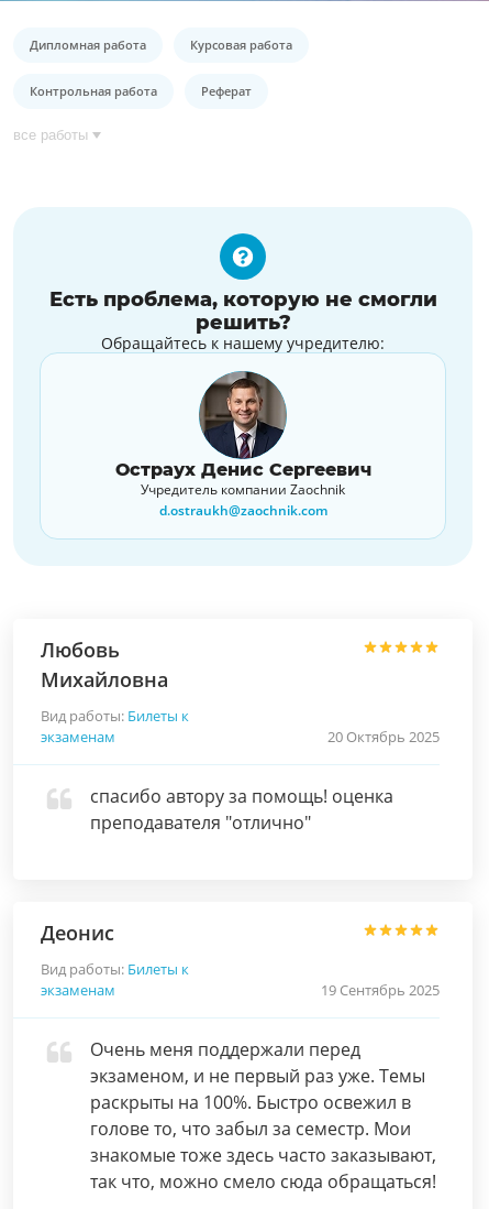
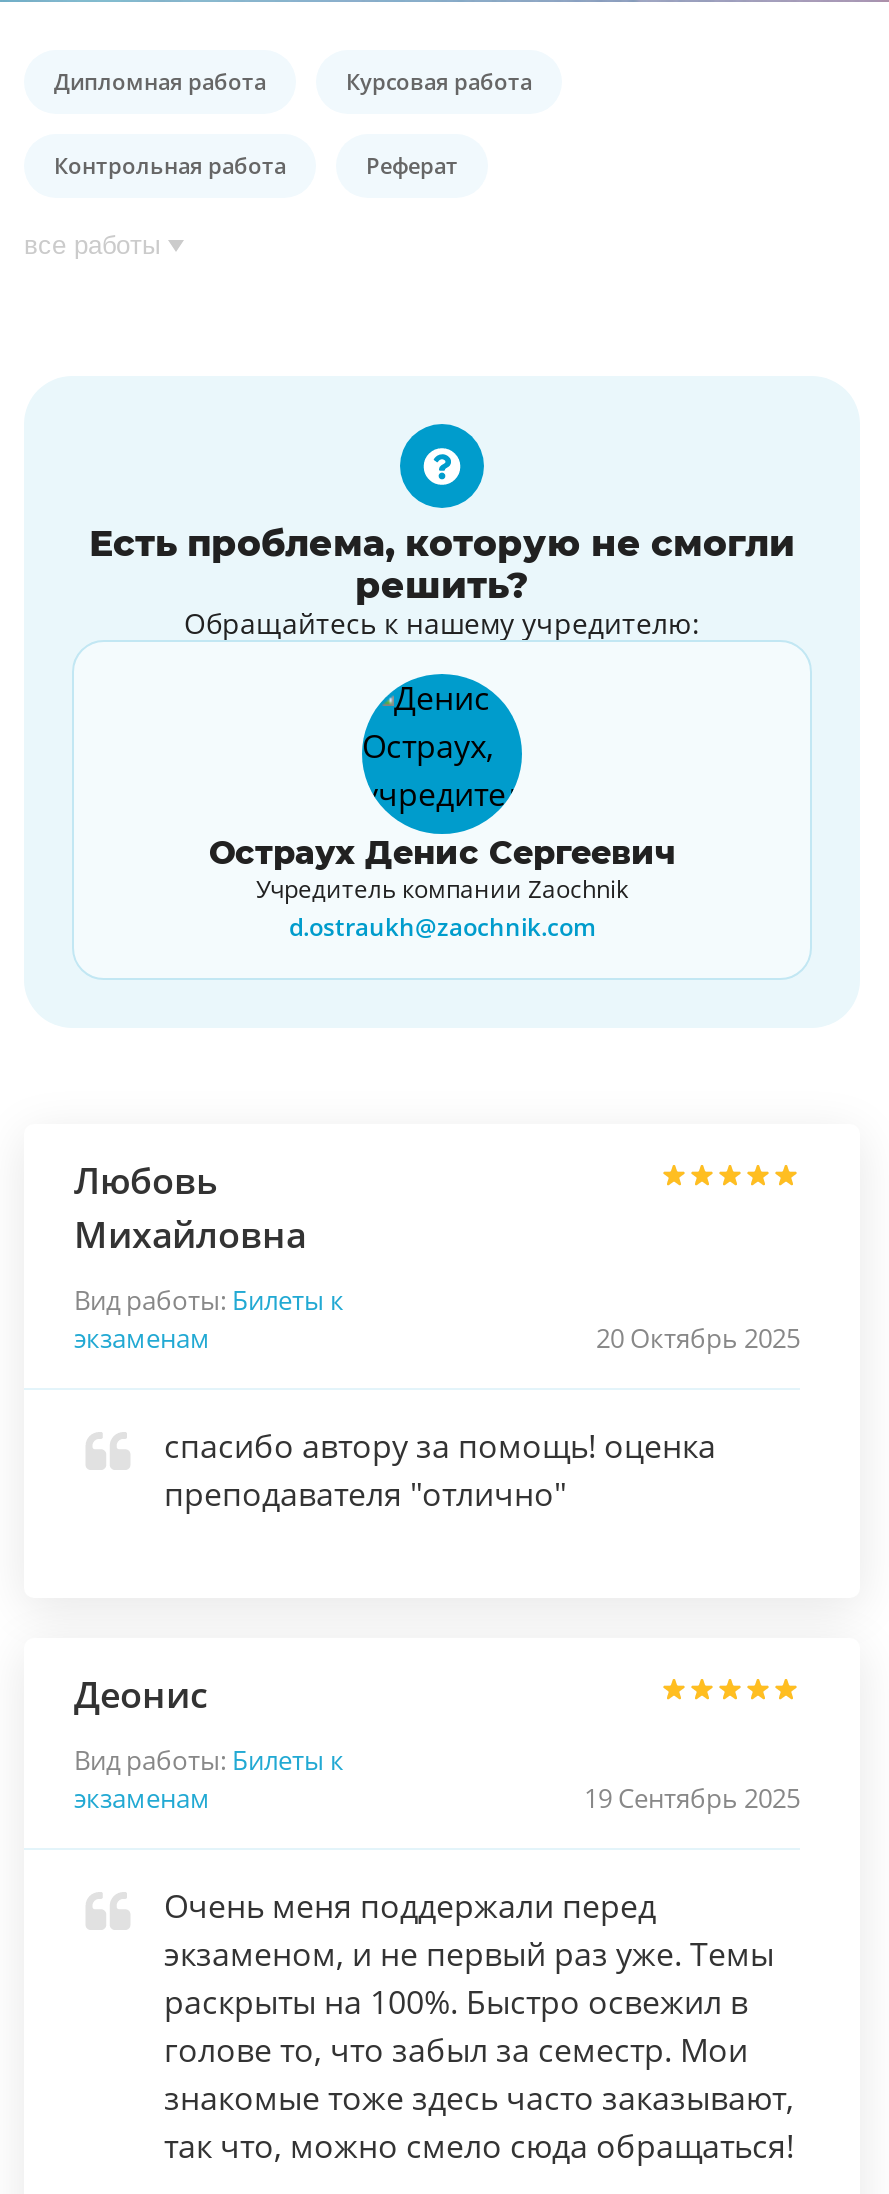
[198,370,288,457] [image] -> [360,672,524,830] [image]

